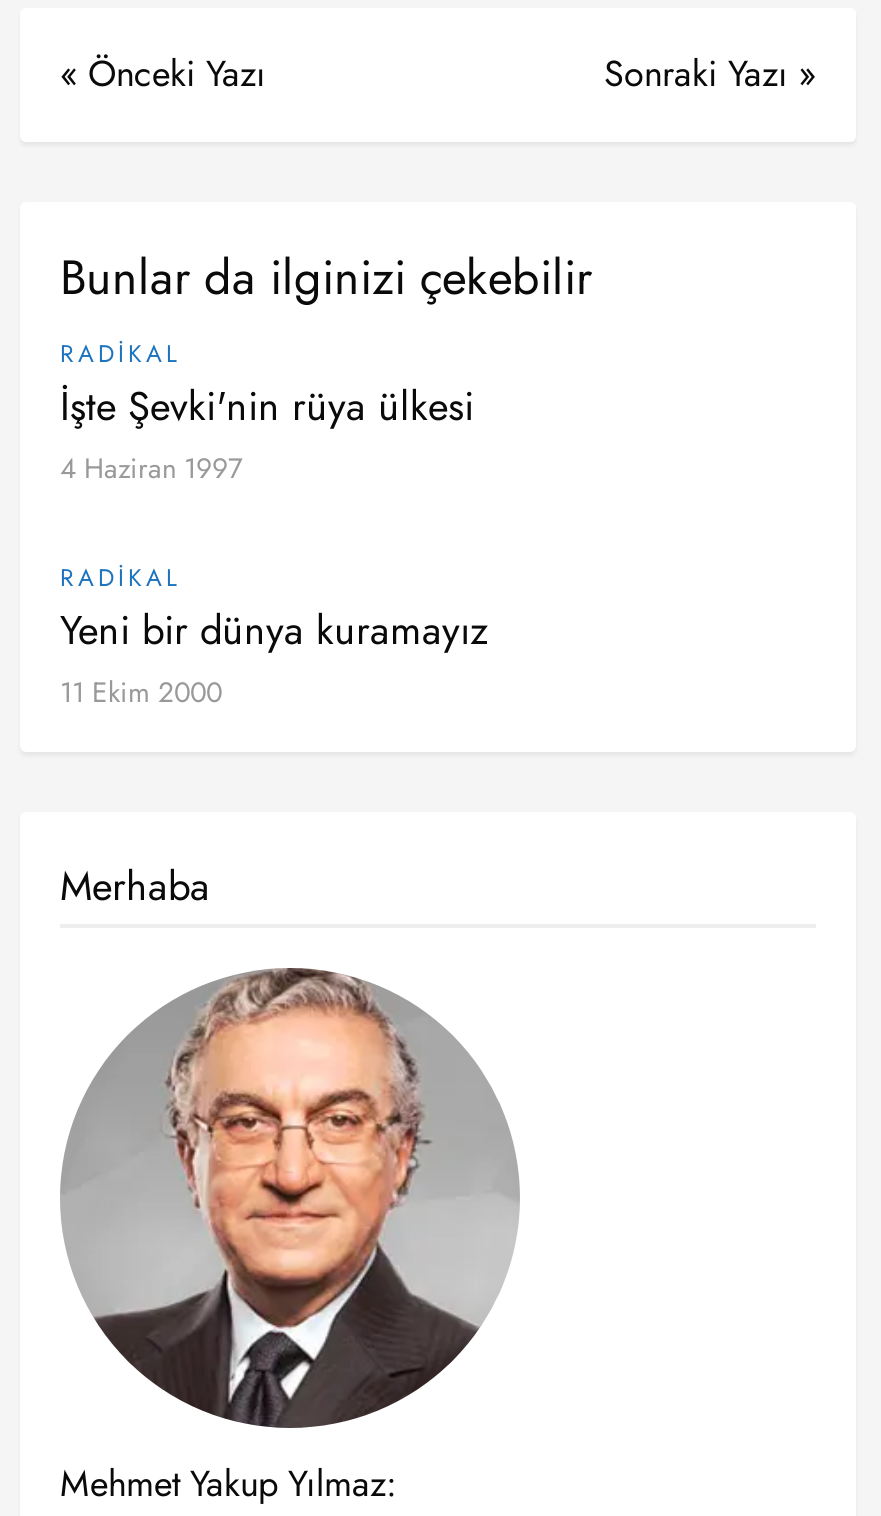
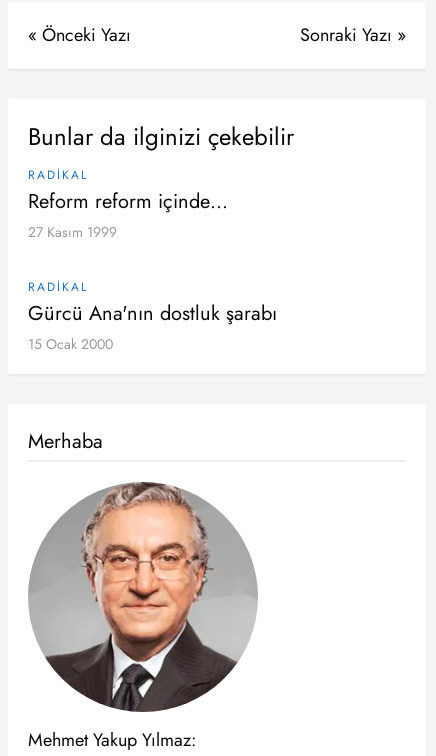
[60,377,474,487] İşte Şevki'nin rüya ülkesi | 4 Haziran 1997 -> [28,187,228,242] Reform reform içinde… | 27 Kasım 1999
[60,601,488,711] Yeni bir dünya kuramayız | 11 Ekim 2000 -> [28,299,277,354] Gürcü Ana'nın dostluk şarabı | 15 Ocak 2000

